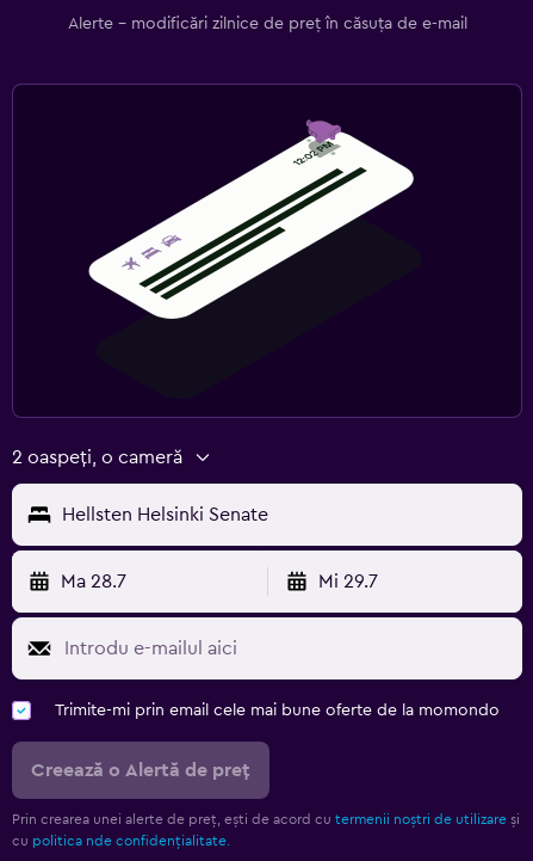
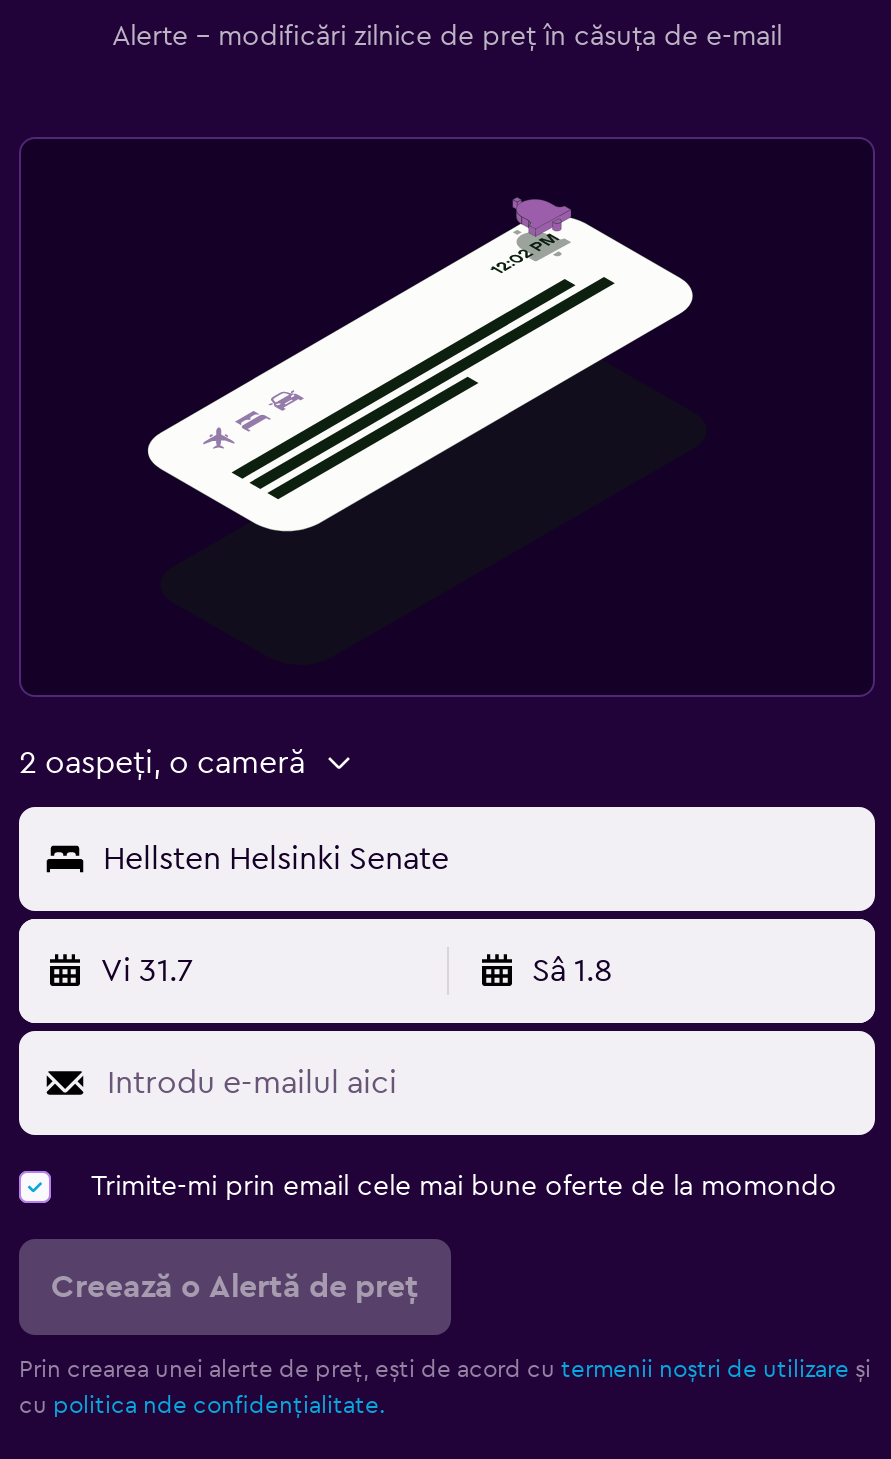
[61,572,377,591] Ma 28.7 | Mi 29.7 -> [101,955,612,987] Vi 31.7 | Sâ 1.8

